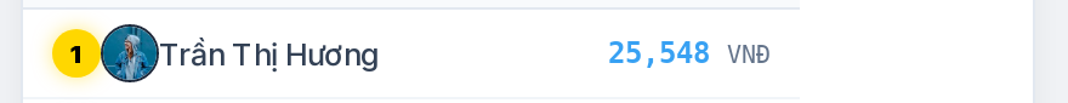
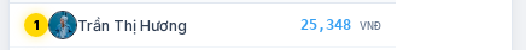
[608,35,771,69] 25,548 VNĐ -> [300,16,381,33] 25,348 VNĐ

